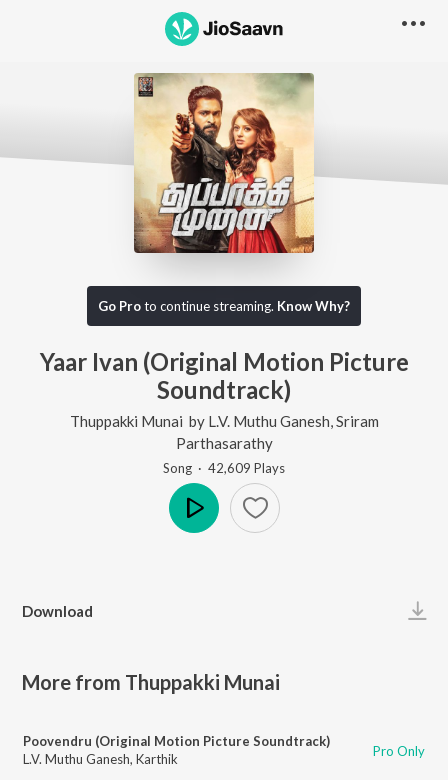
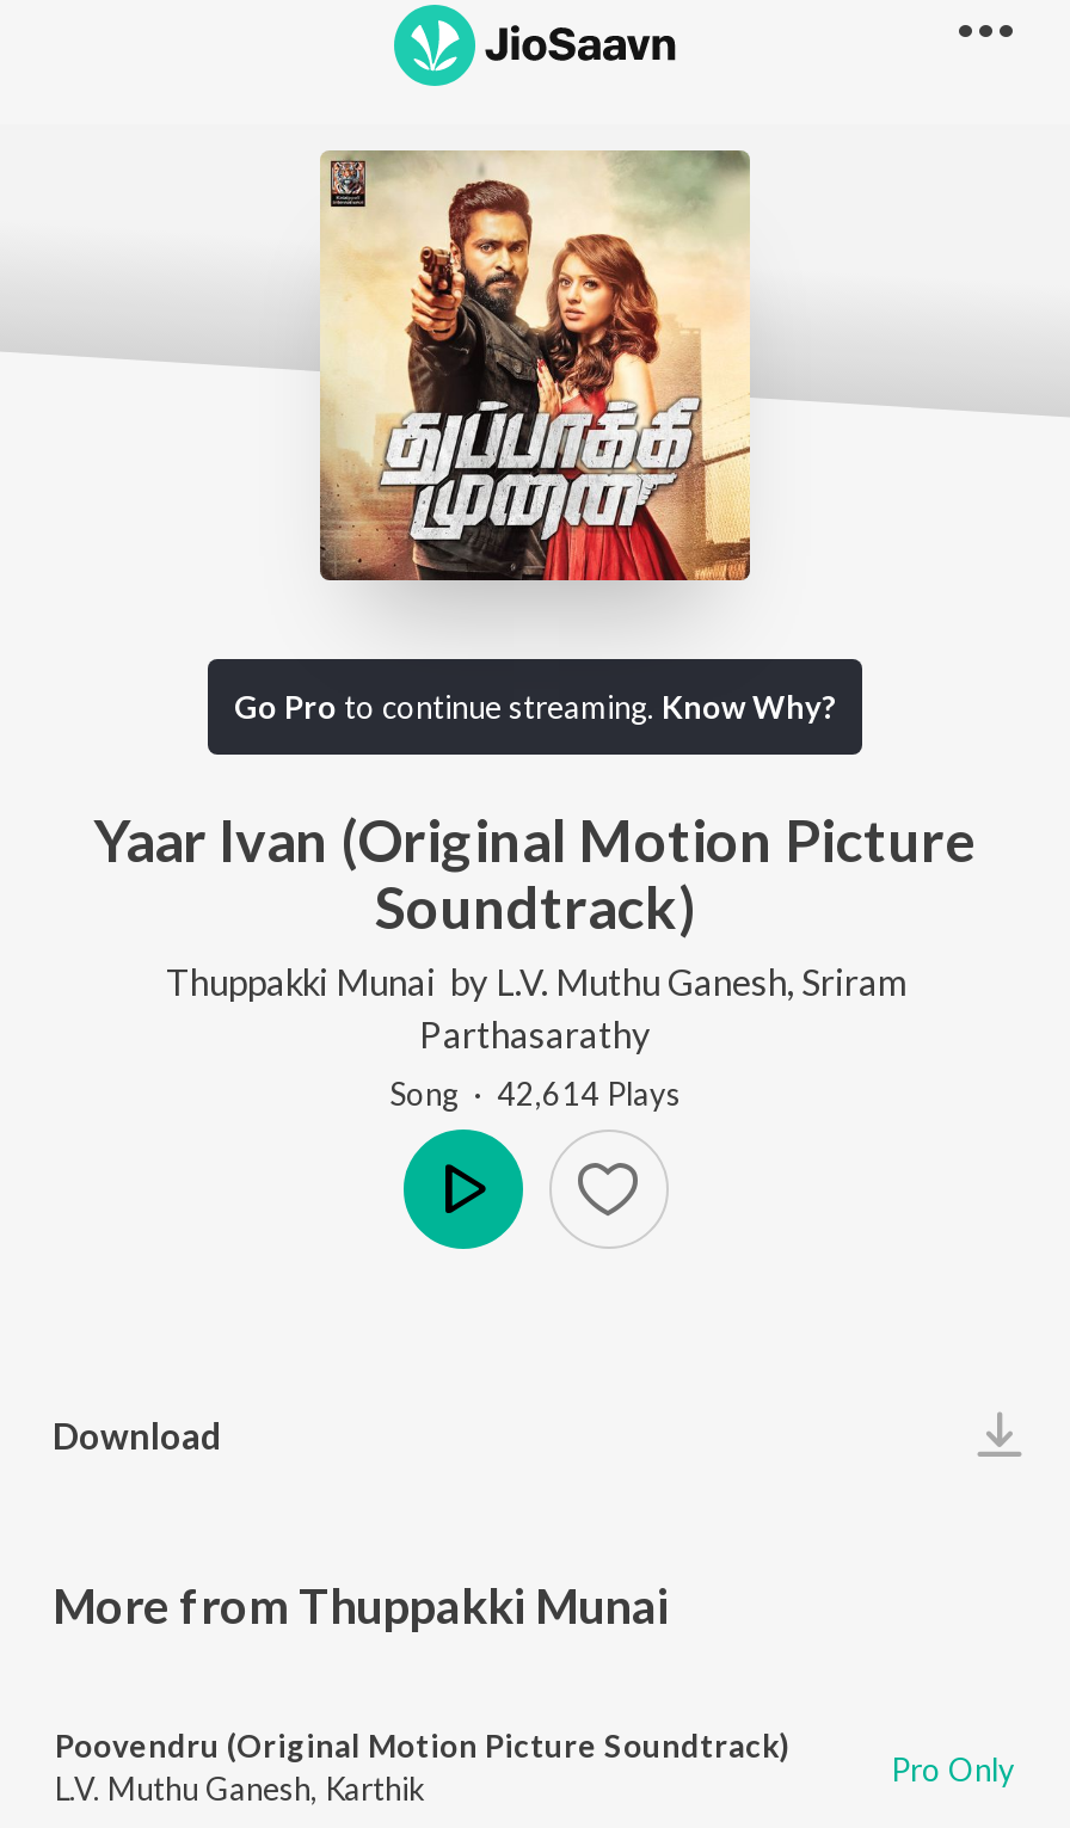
[163,460,285,476] Song · 42,609 Plays -> [389,1075,681,1113] Song · 42,614 Plays

